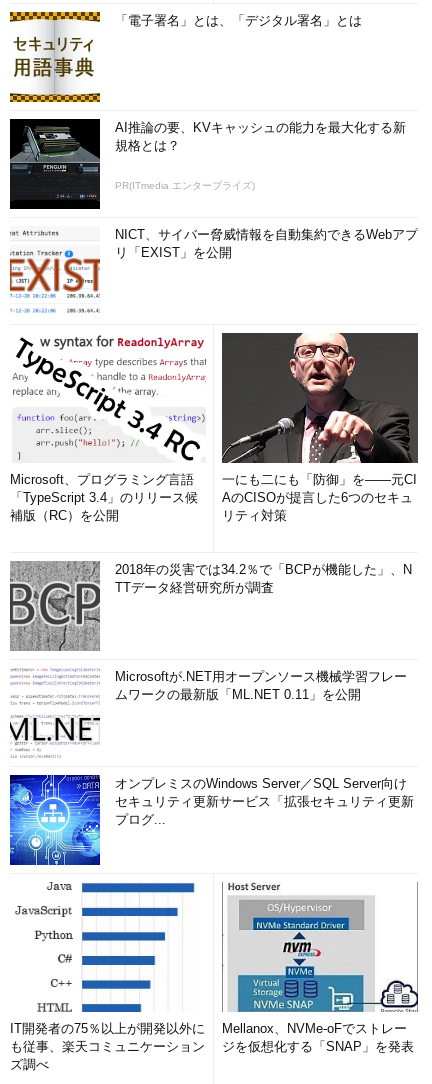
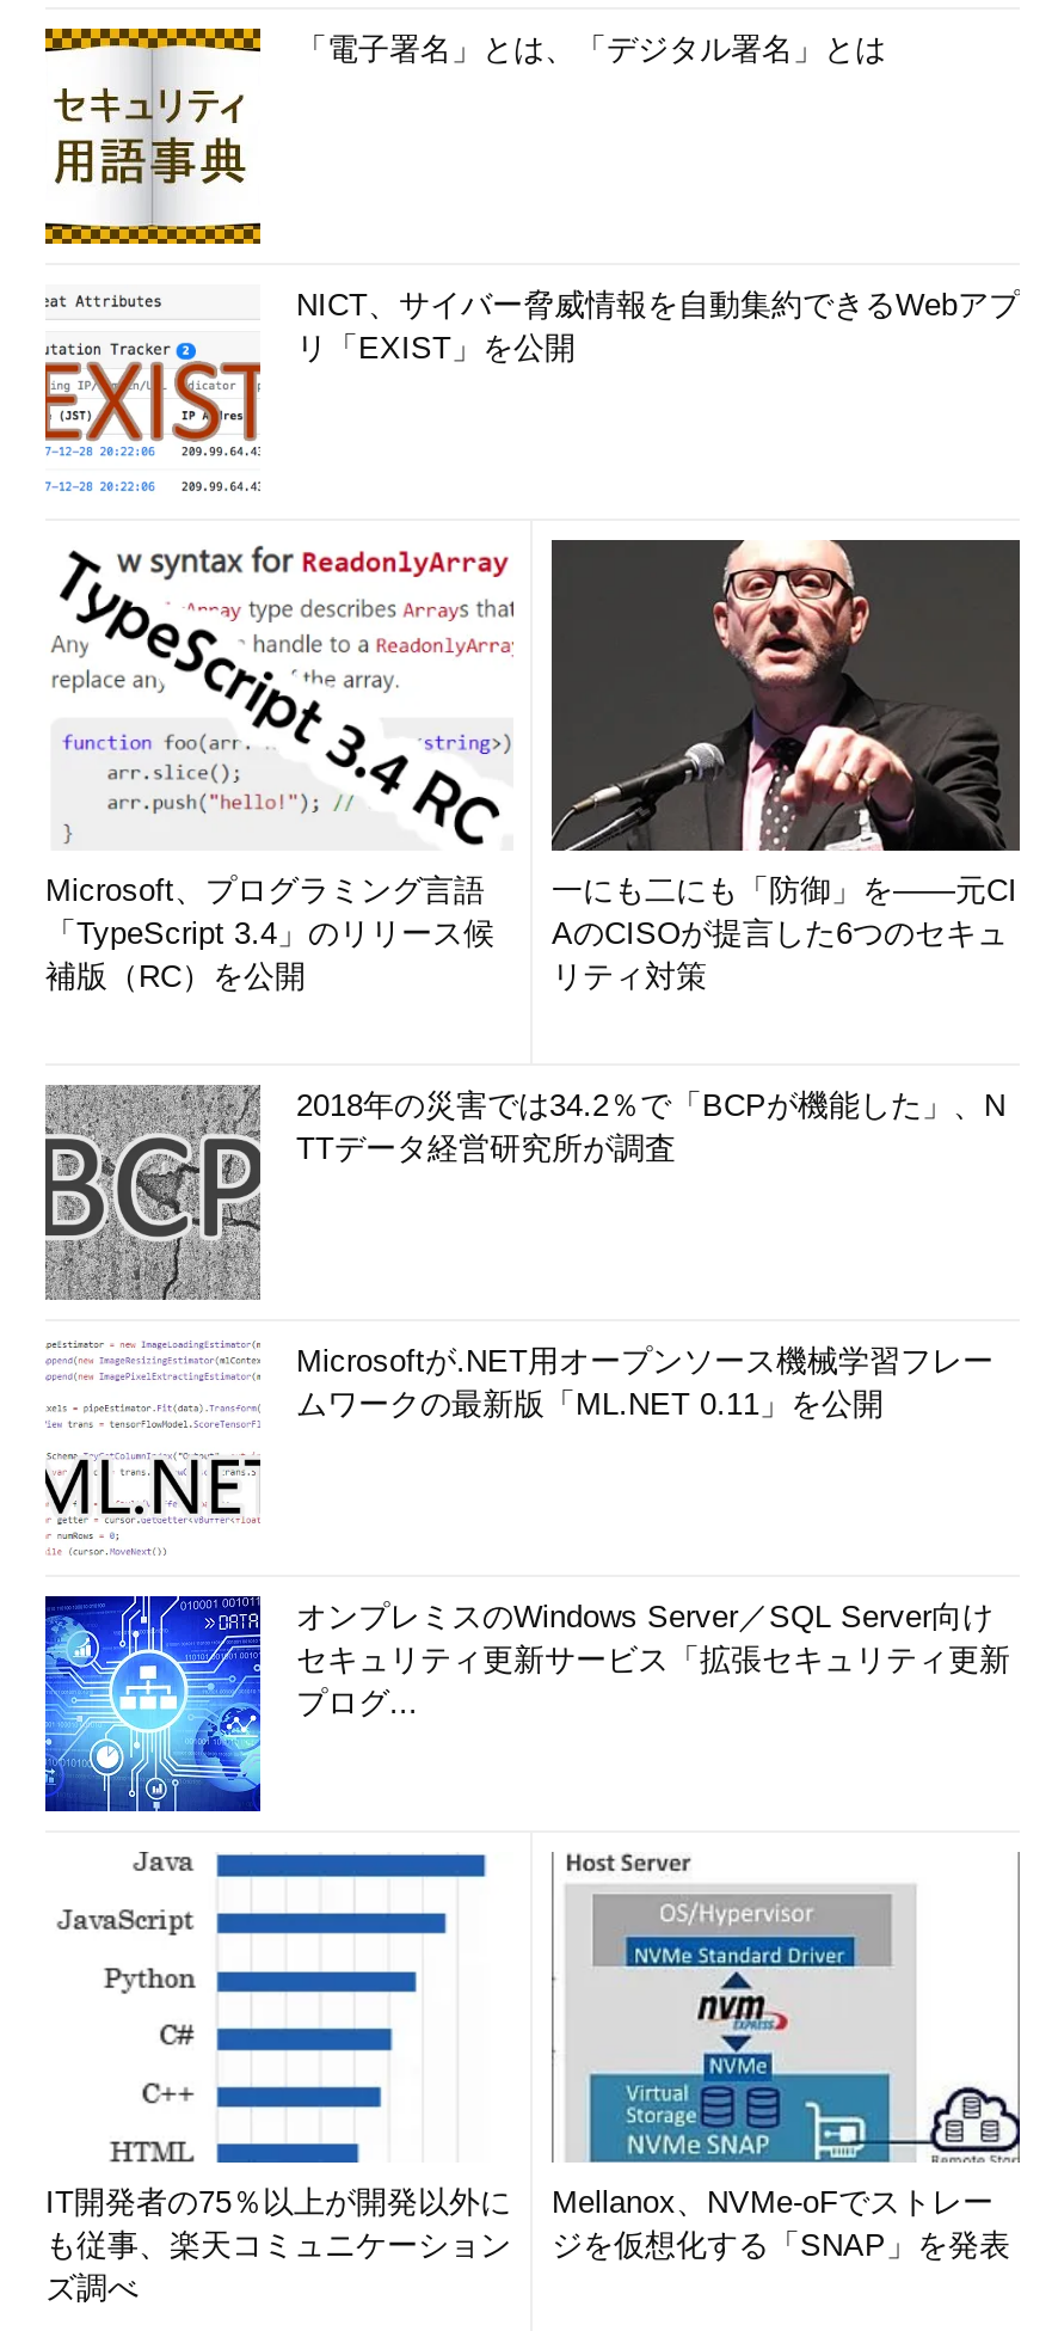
[9,118,406,210] [image] | AI推論の要、KVキャッシュの能力を最大化する新 | 規格とは？ | PR(ITmedia エンタープライズ) -> none

